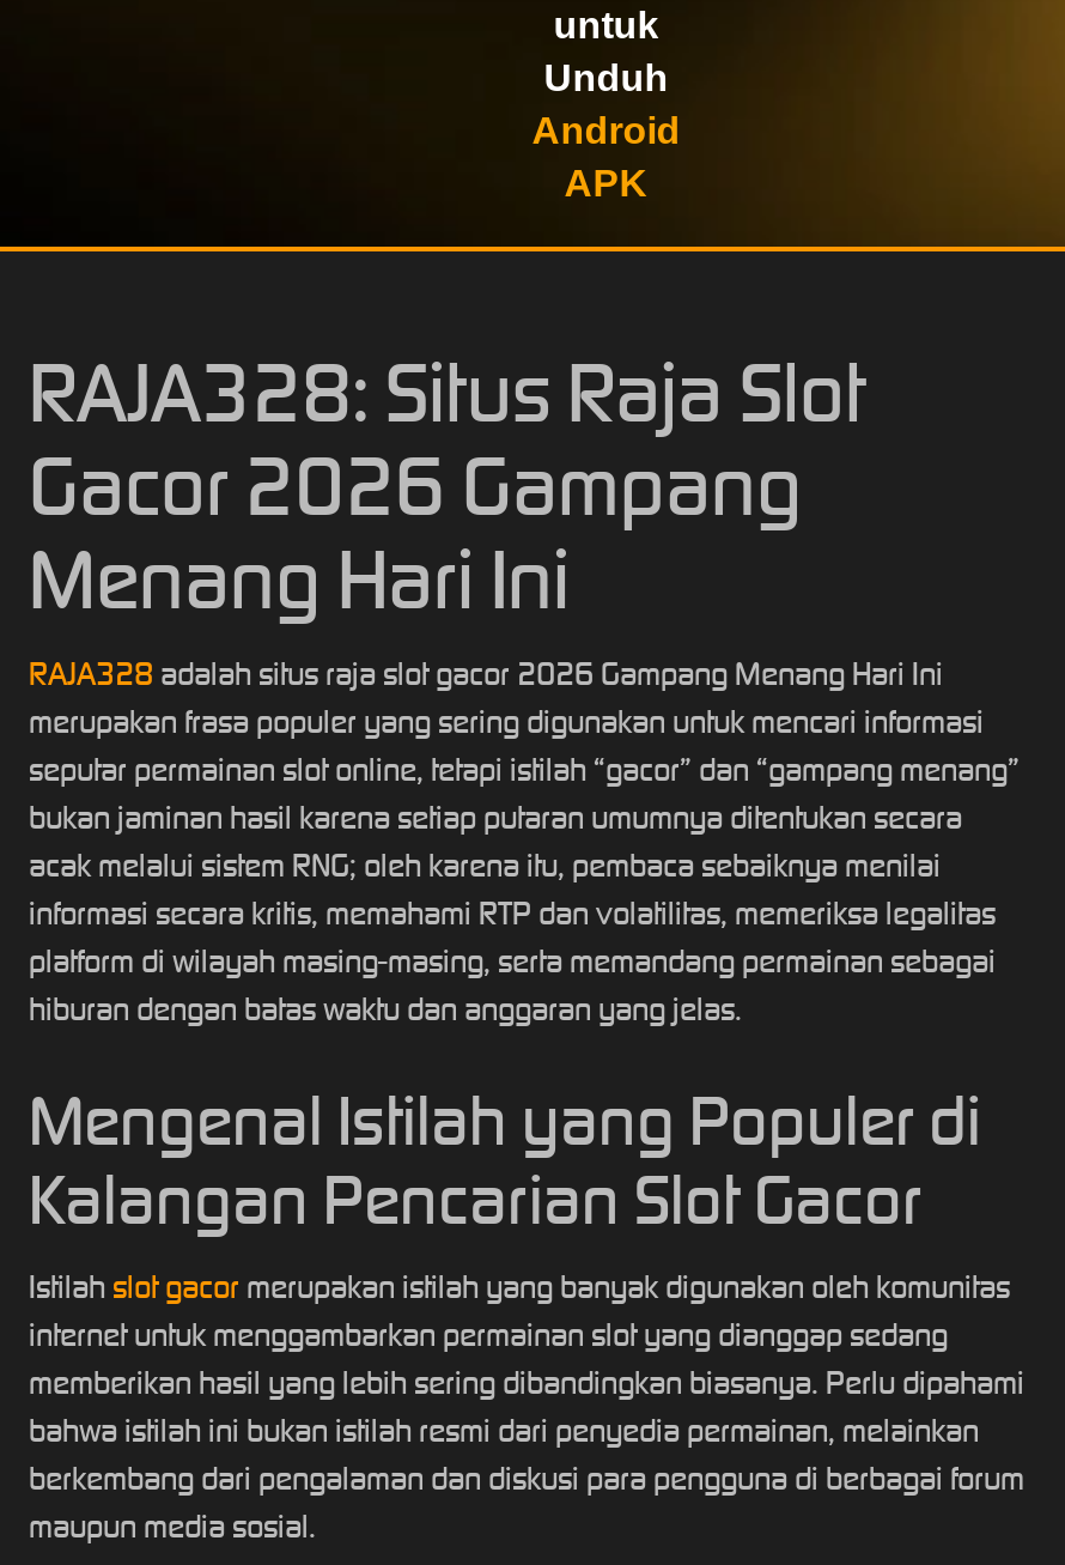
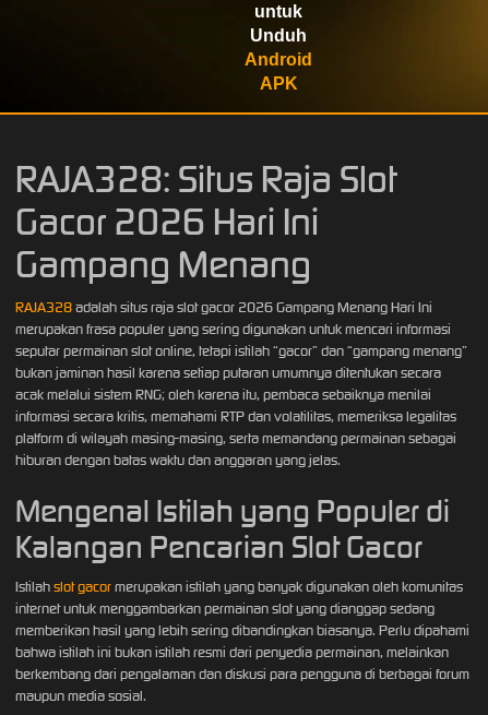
[29,437,802,631] Gacor 2026 Gampang | Menang Hari Ini -> [15,199,319,287] Gacor 2026 Hari Ini | Gampang Menang

